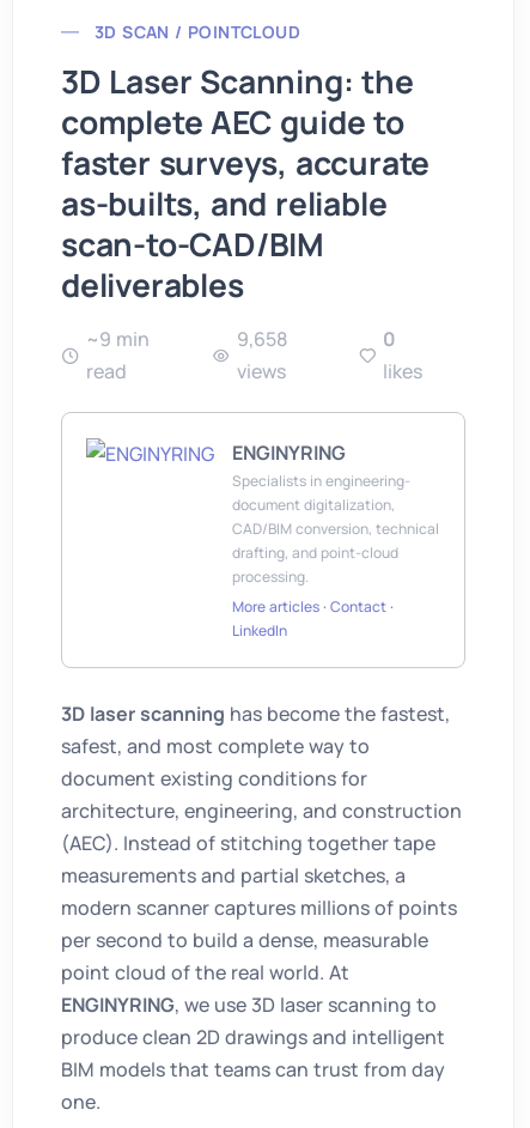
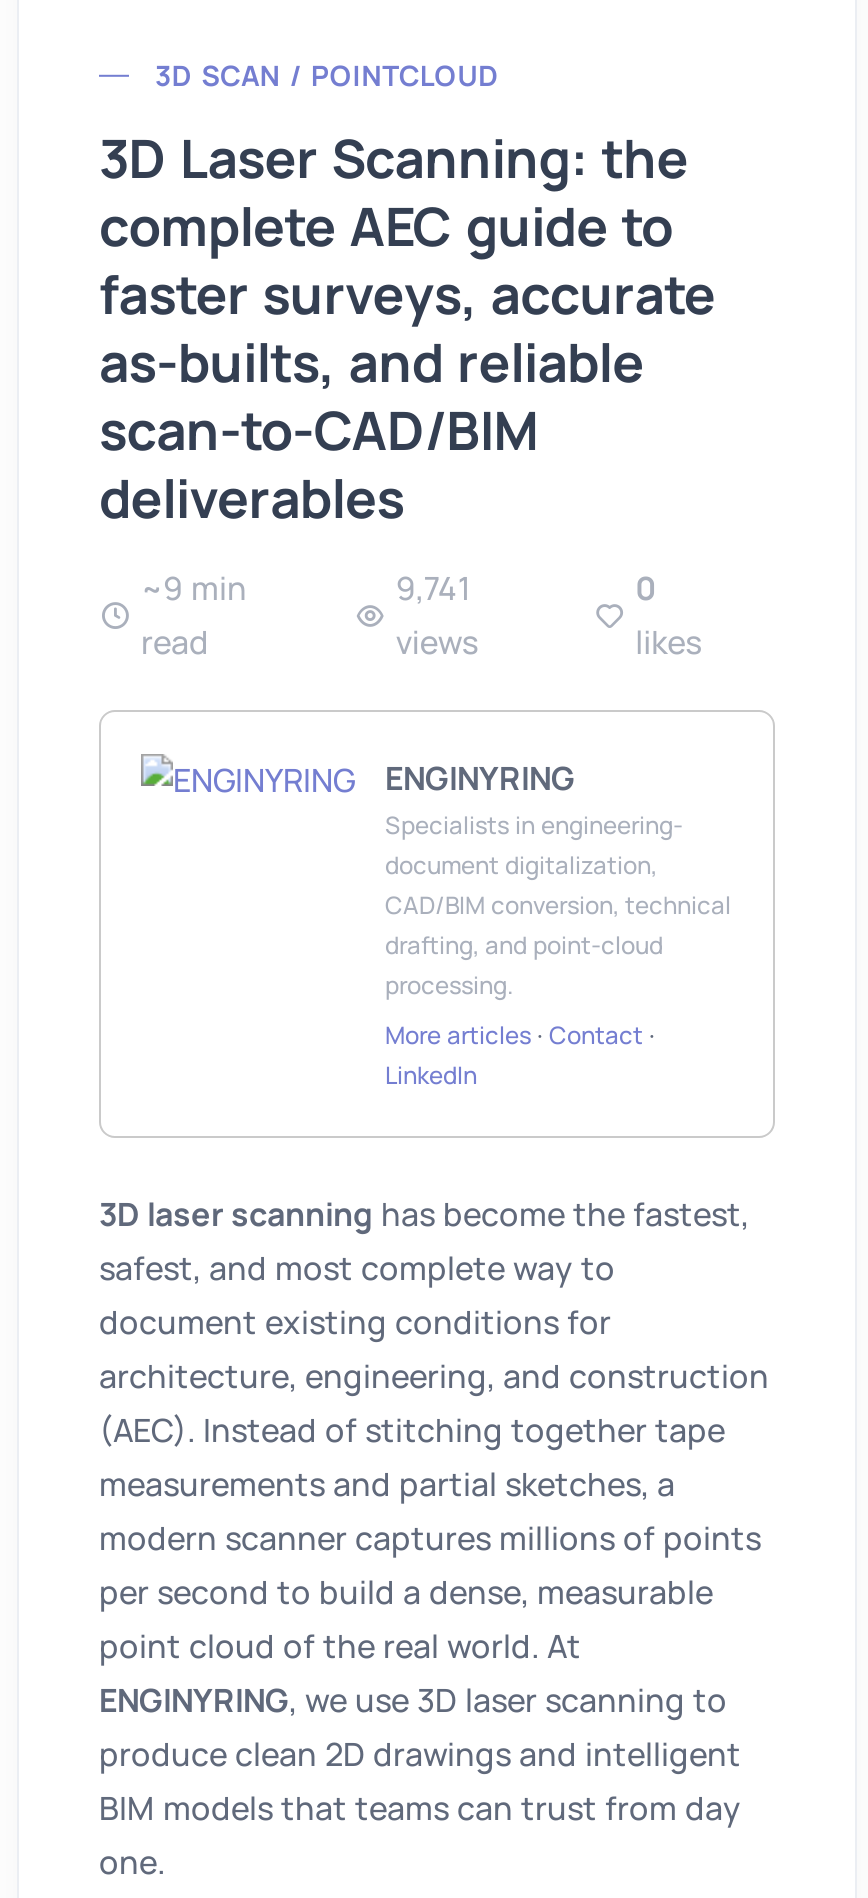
[237,326,287,352] 9,658 -> [396,567,472,611] 9,741

